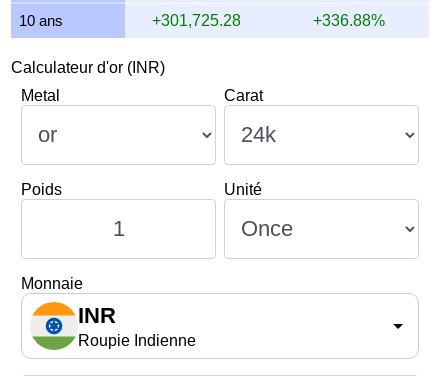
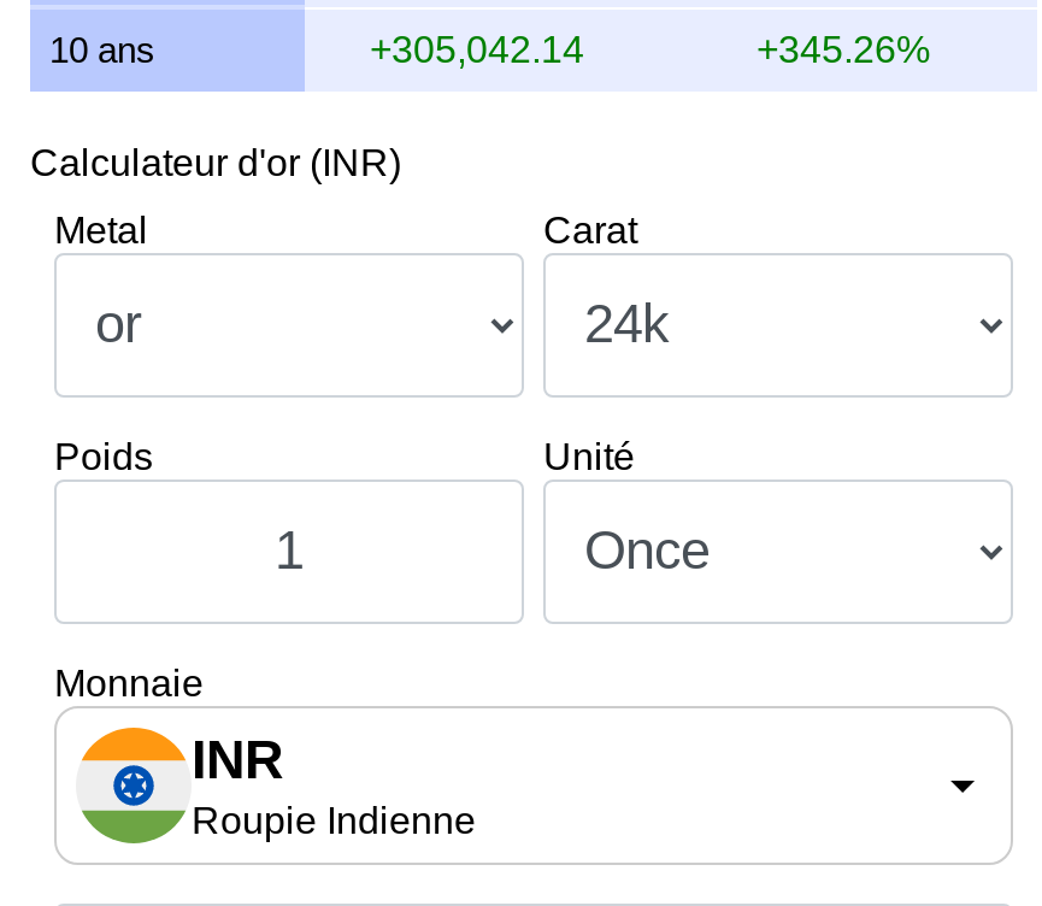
[152,12,241,29] +301,725.28 -> [370,29,584,70] +305,042.14
[312,12,384,29] +336.88% -> [757,29,930,70] +345.26%

